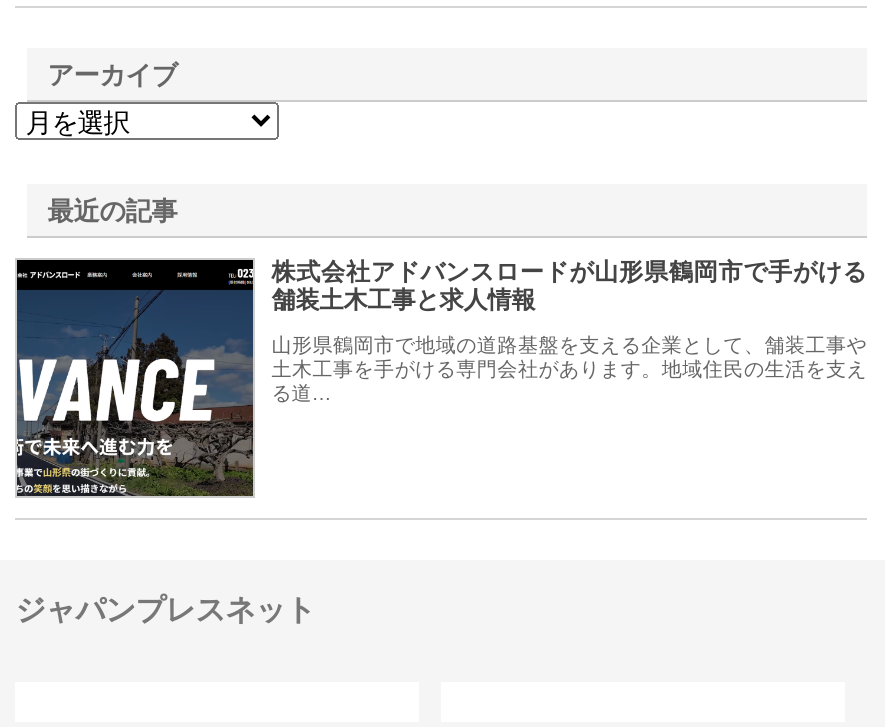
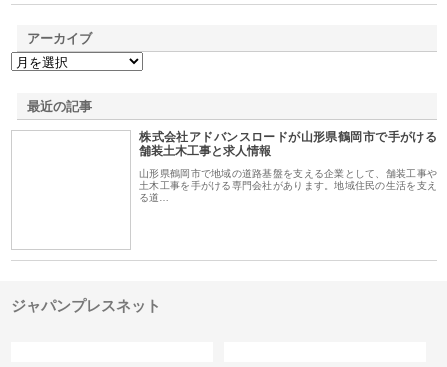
[15,258,255,498] [image] -> none

